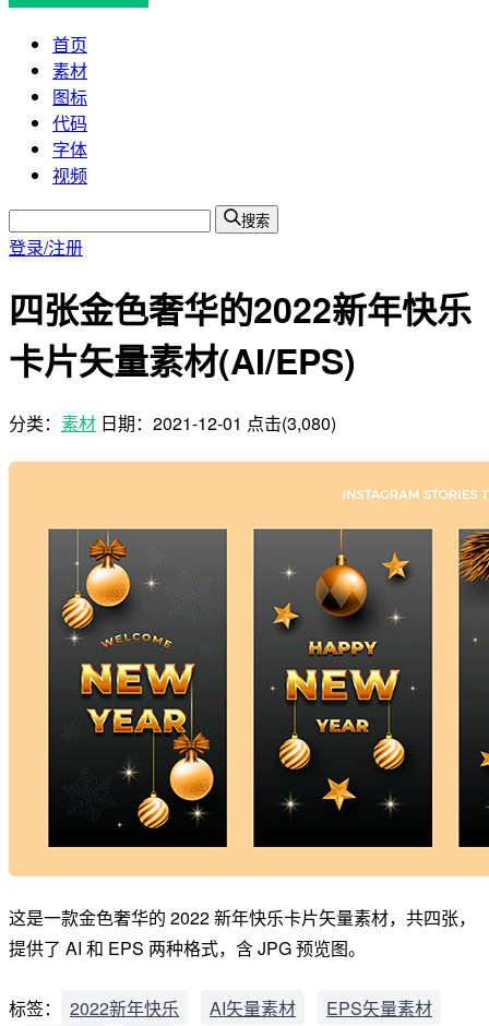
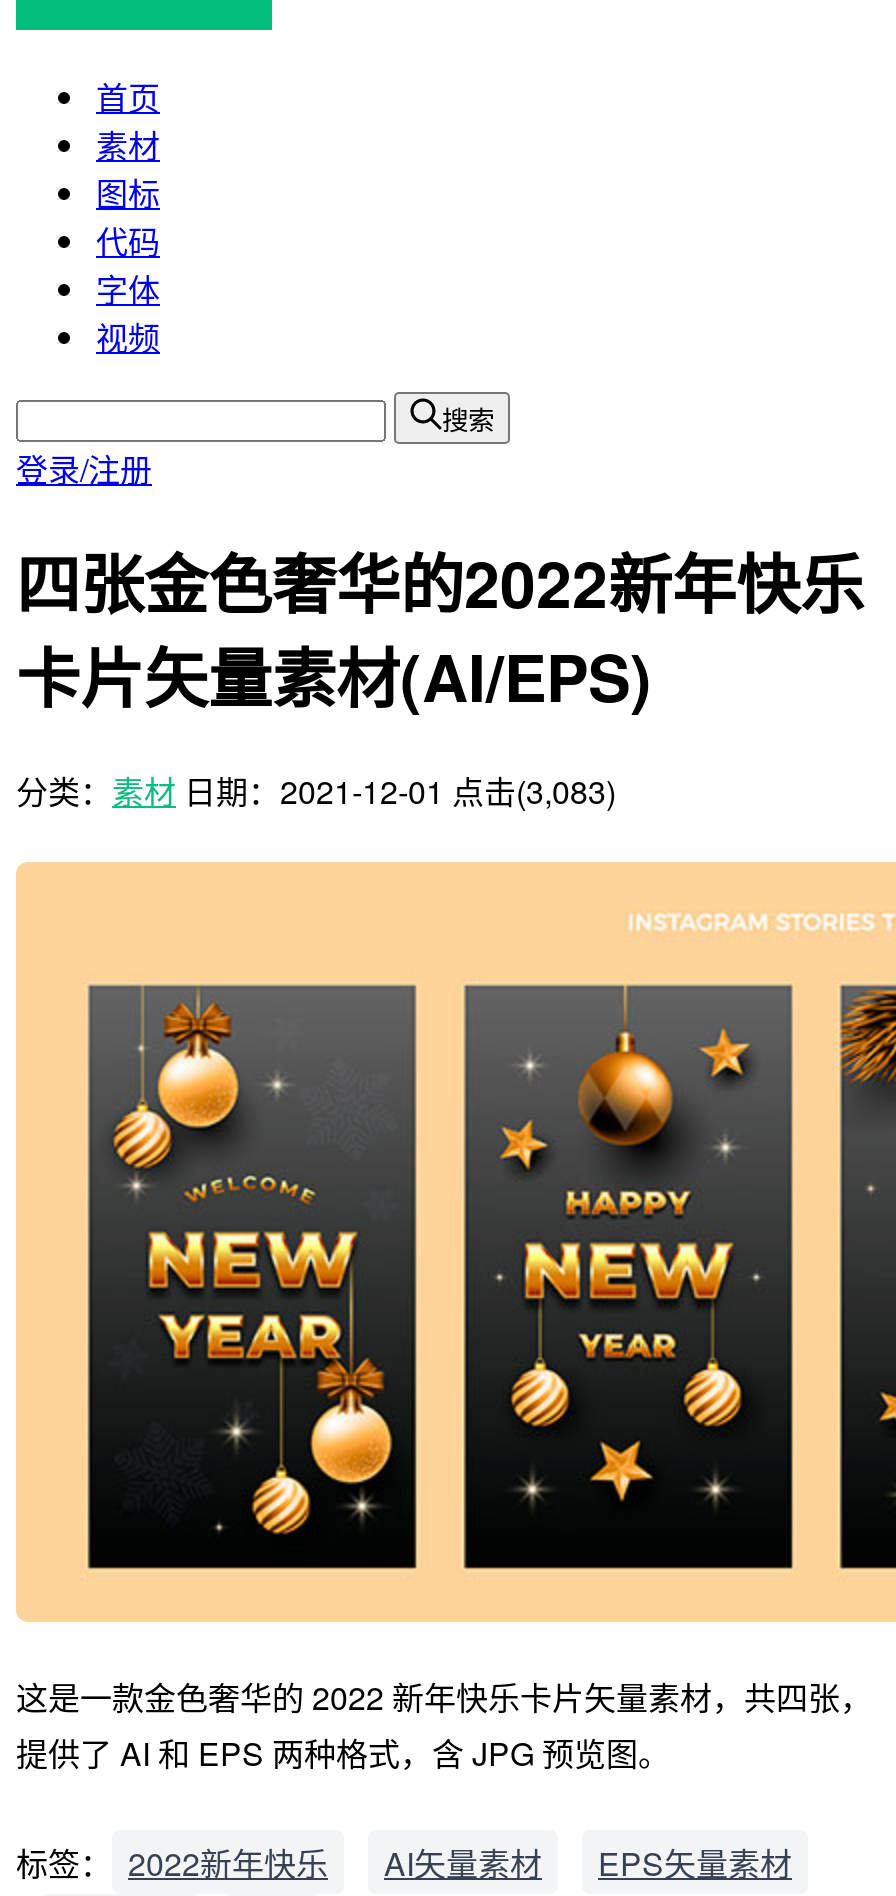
[9,410,336,435] 分类：素材 日期：2021-12-01 点击(3,080) -> [16,768,616,814] 分类：素材 日期：2021-12-01 点击(3,083)

